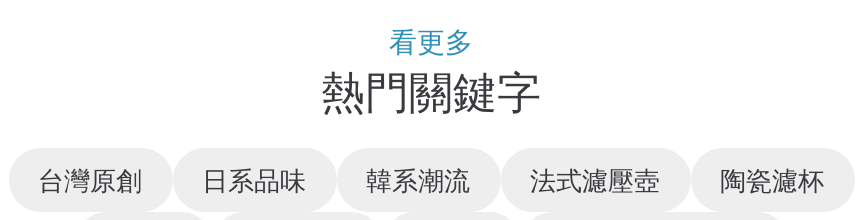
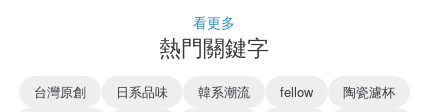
[530,161,660,199] 法式濾壓壺 -> [279,82,312,101] fellow

